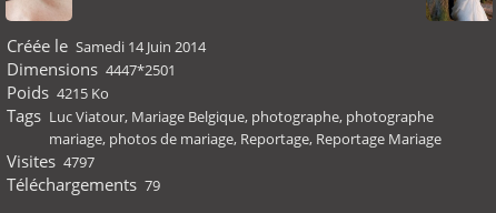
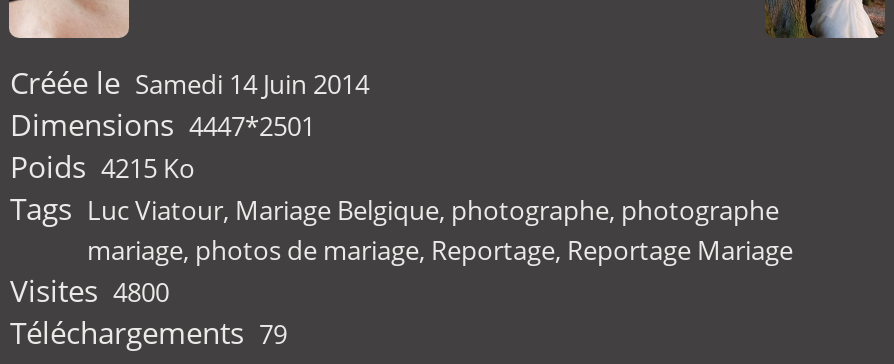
[6,150,95,172] Visites 4797 -> [10,270,169,310] Visites 4800

